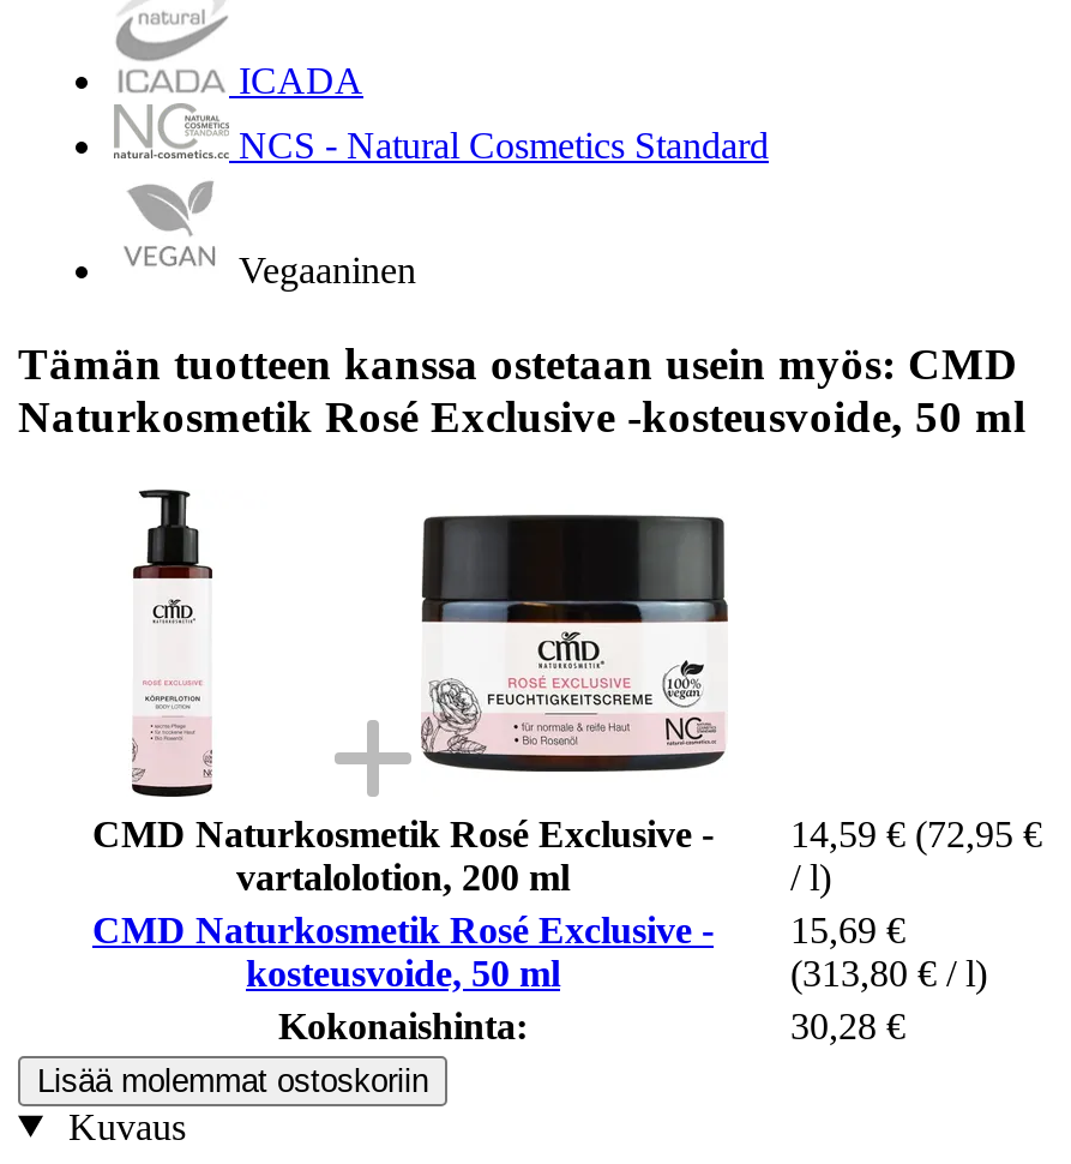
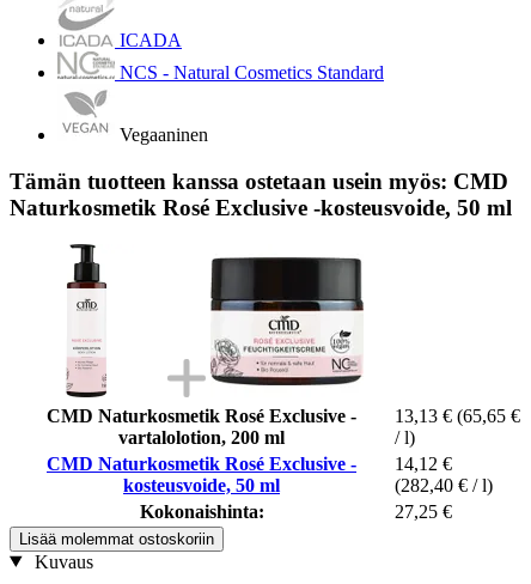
[92,813,1042,854] CMD Naturkosmetik Rosé Exclusive - 14,59 € (72,95 € -> [47,405,520,426] CMD Naturkosmetik Rosé Exclusive - 13,13 € (65,65 €
[92,909,905,950] CMD Naturkosmetik Rosé Exclusive - 15,69 € -> [47,453,452,474] CMD Naturkosmetik Rosé Exclusive - 14,12 €
[790,952,987,993] (313,80 € / l) -> [395,475,493,495] (282,40 € / l)
[790,1005,905,1046] 30,28 € -> [395,501,452,521] 27,25 €

